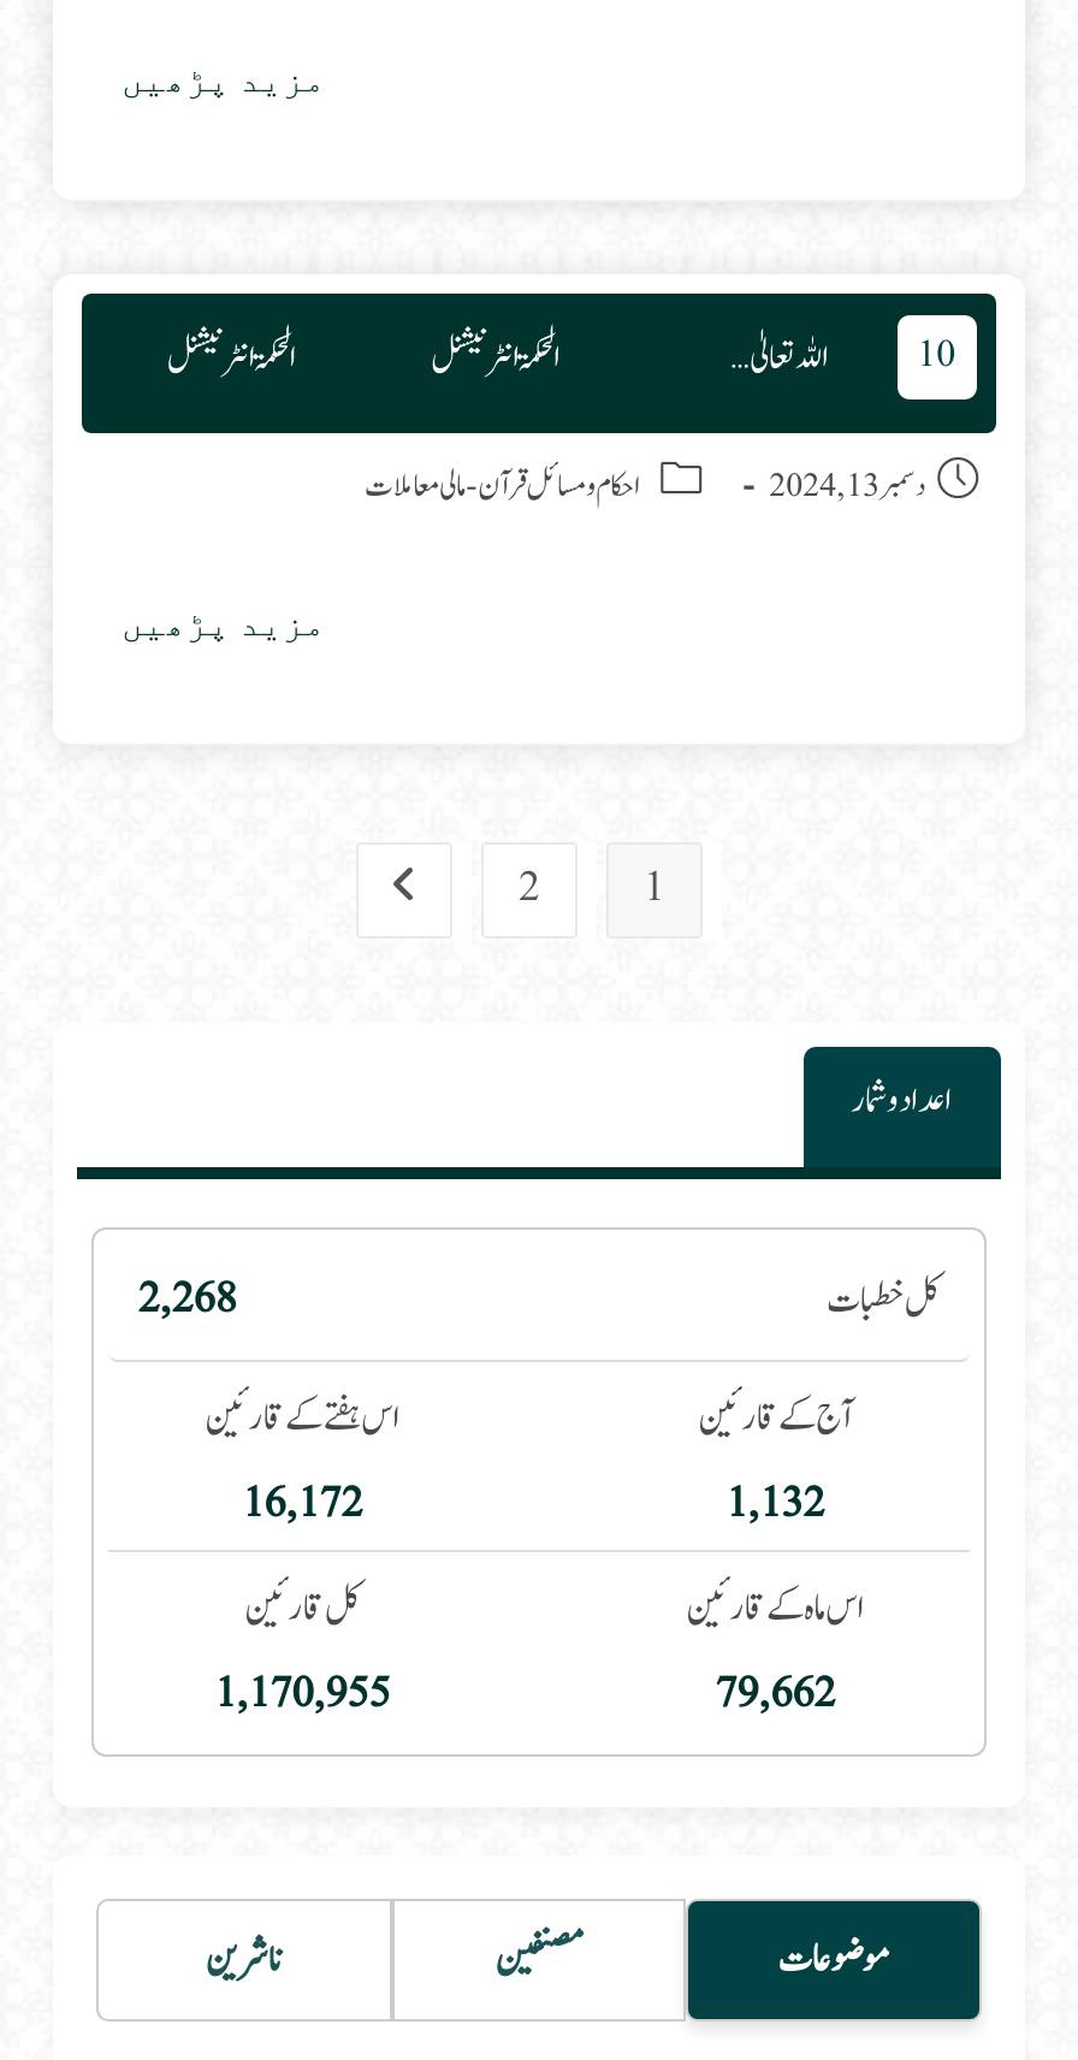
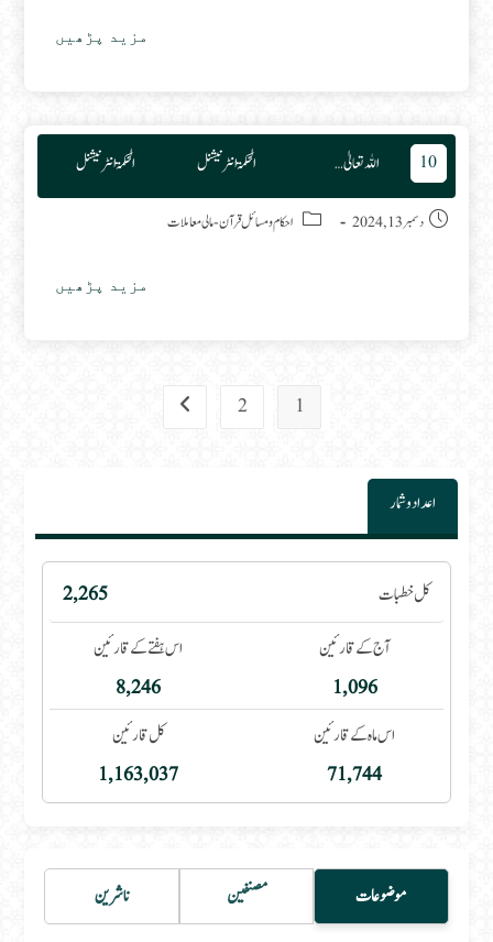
[138,1269,237,1330] 2,268 -> [63,580,108,608] 2,265
[243,1474,363,1534] 16,172 -> [116,674,161,702] 8,246
[726,1474,825,1534] 1,132 -> [332,674,377,702] 1,096
[215,1664,391,1724] 1,170,955 -> [98,761,179,788] 1,163,037
[715,1664,835,1724] 79,662 -> [327,761,382,788] 71,744

